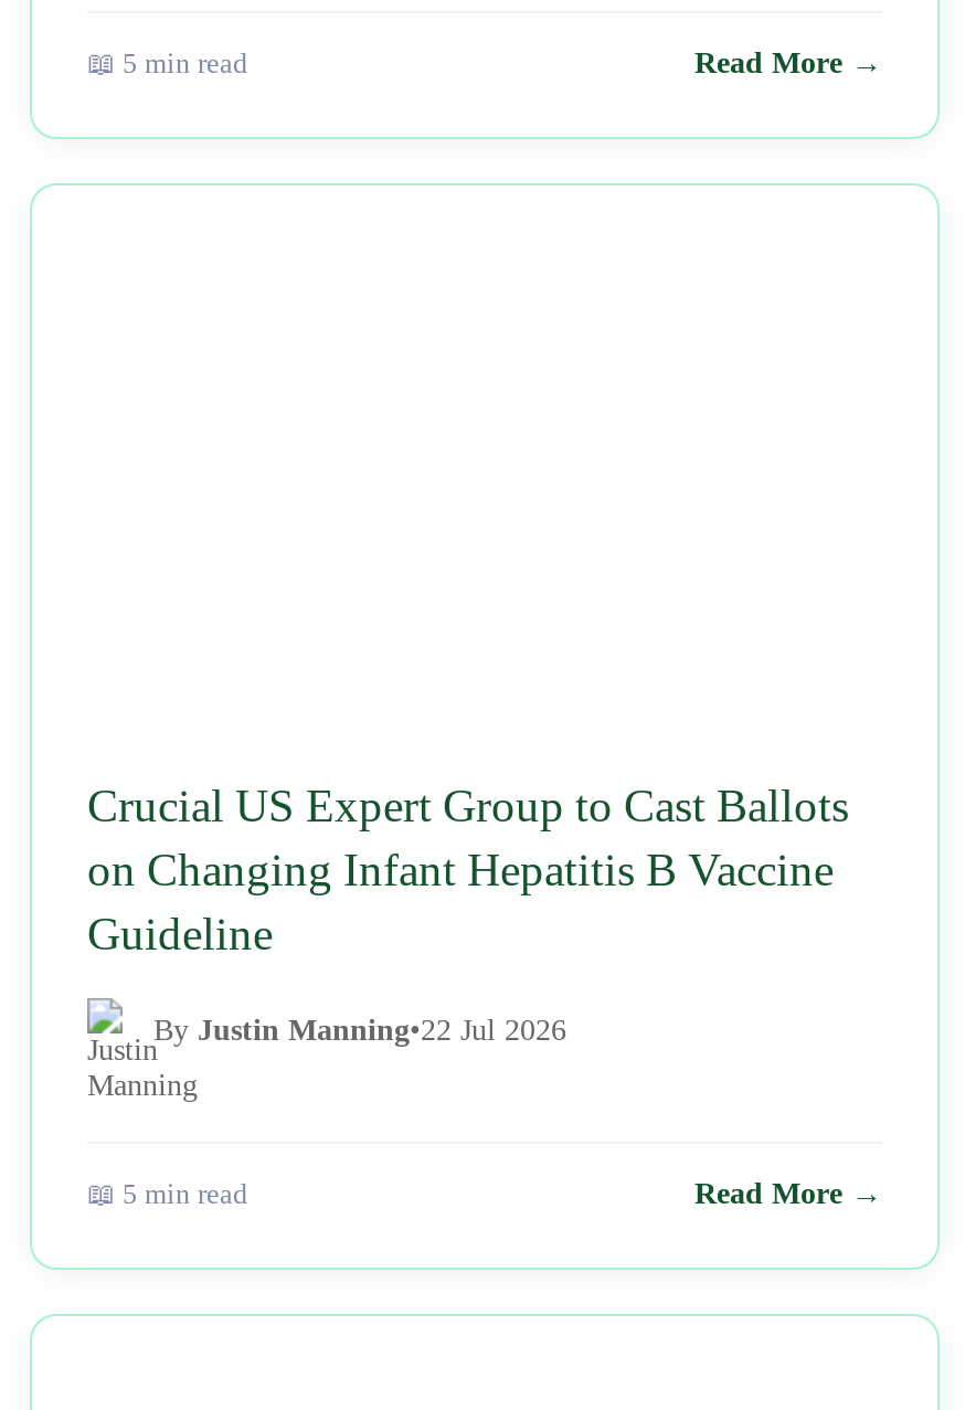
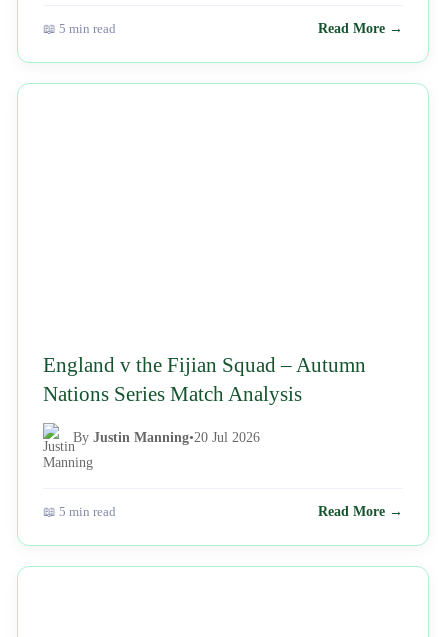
[87,780,849,958] Crucial US Expert Group to Cast Ballots | on Changing Infant Hepatitis B Vaccine | Guideline -> [43,353,366,405] England v the Fijian Squad – Autumn | Nations Series Match Analysis
[153,1014,566,1047] By Justin Manning•22 Jul 2026 -> [73,430,260,445] By Justin Manning•20 Jul 2026

